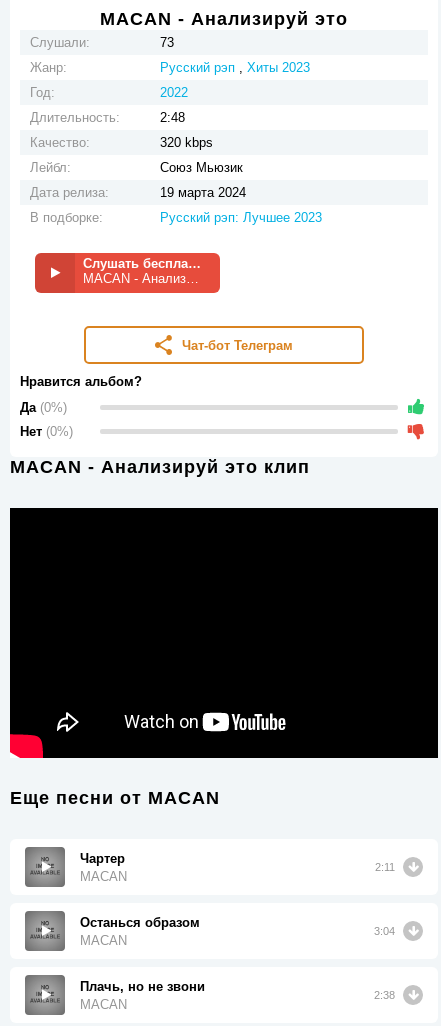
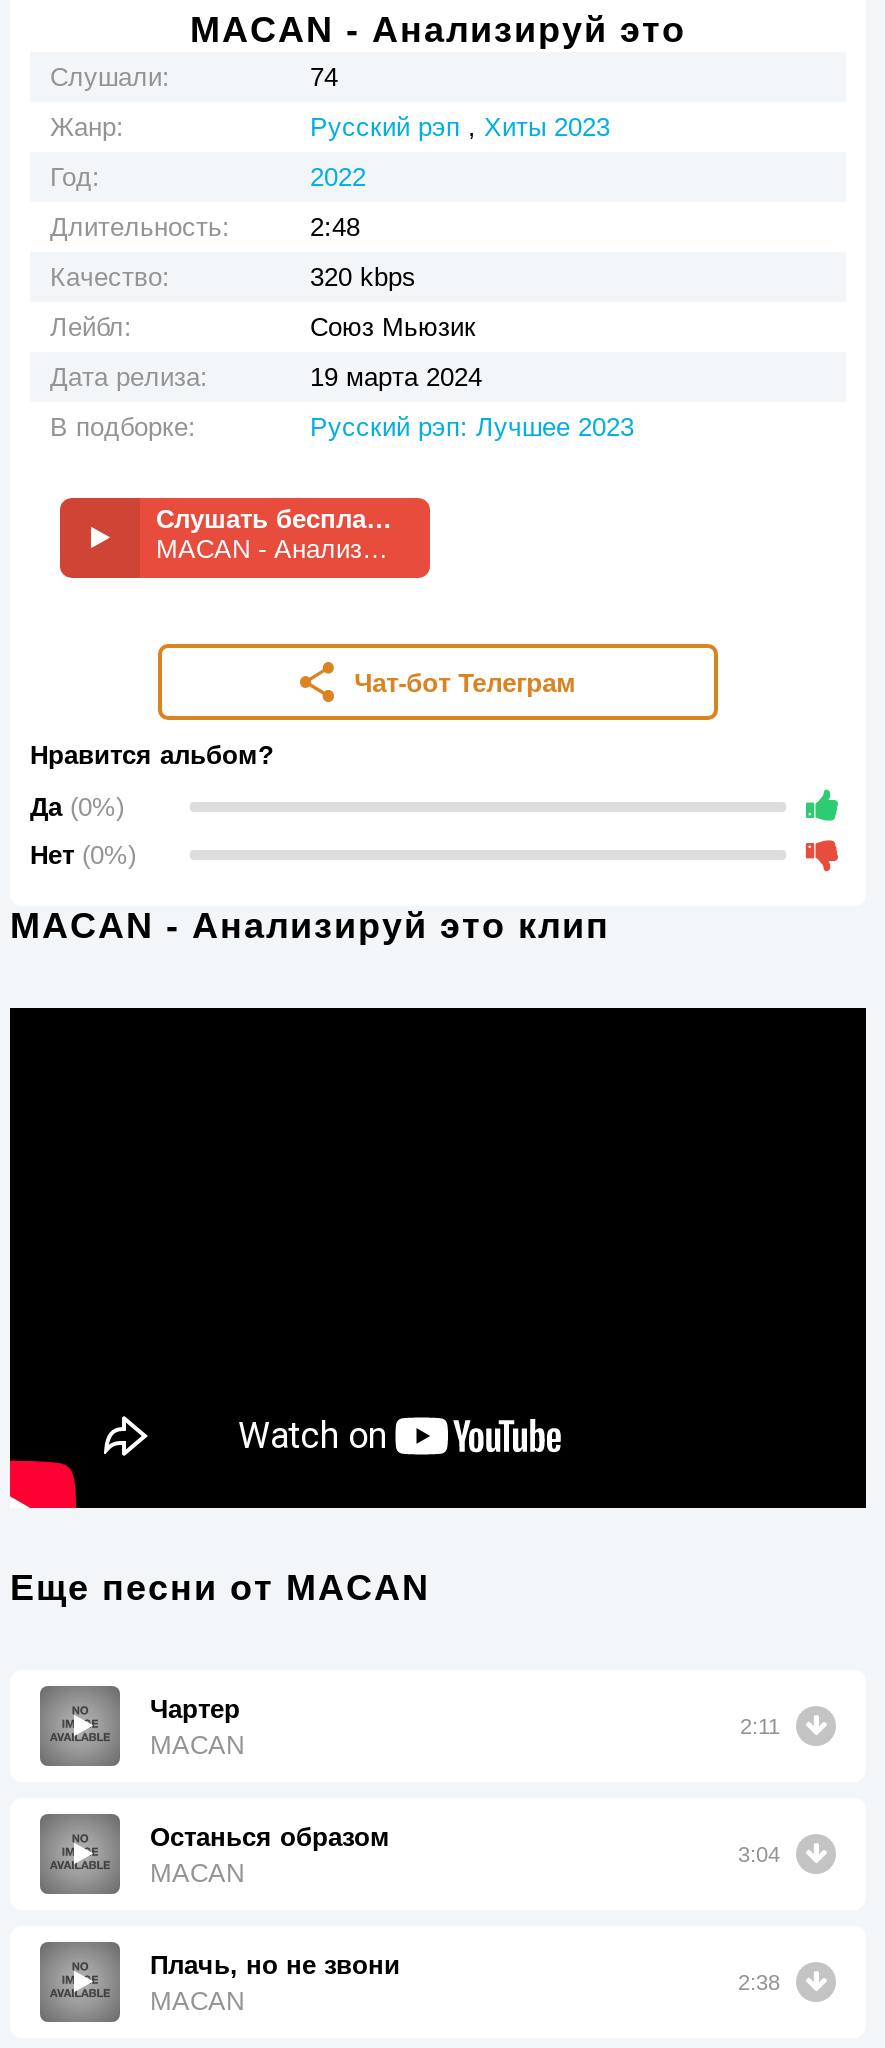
[160,35,174,50] 73 -> [310,62,338,92] 74

